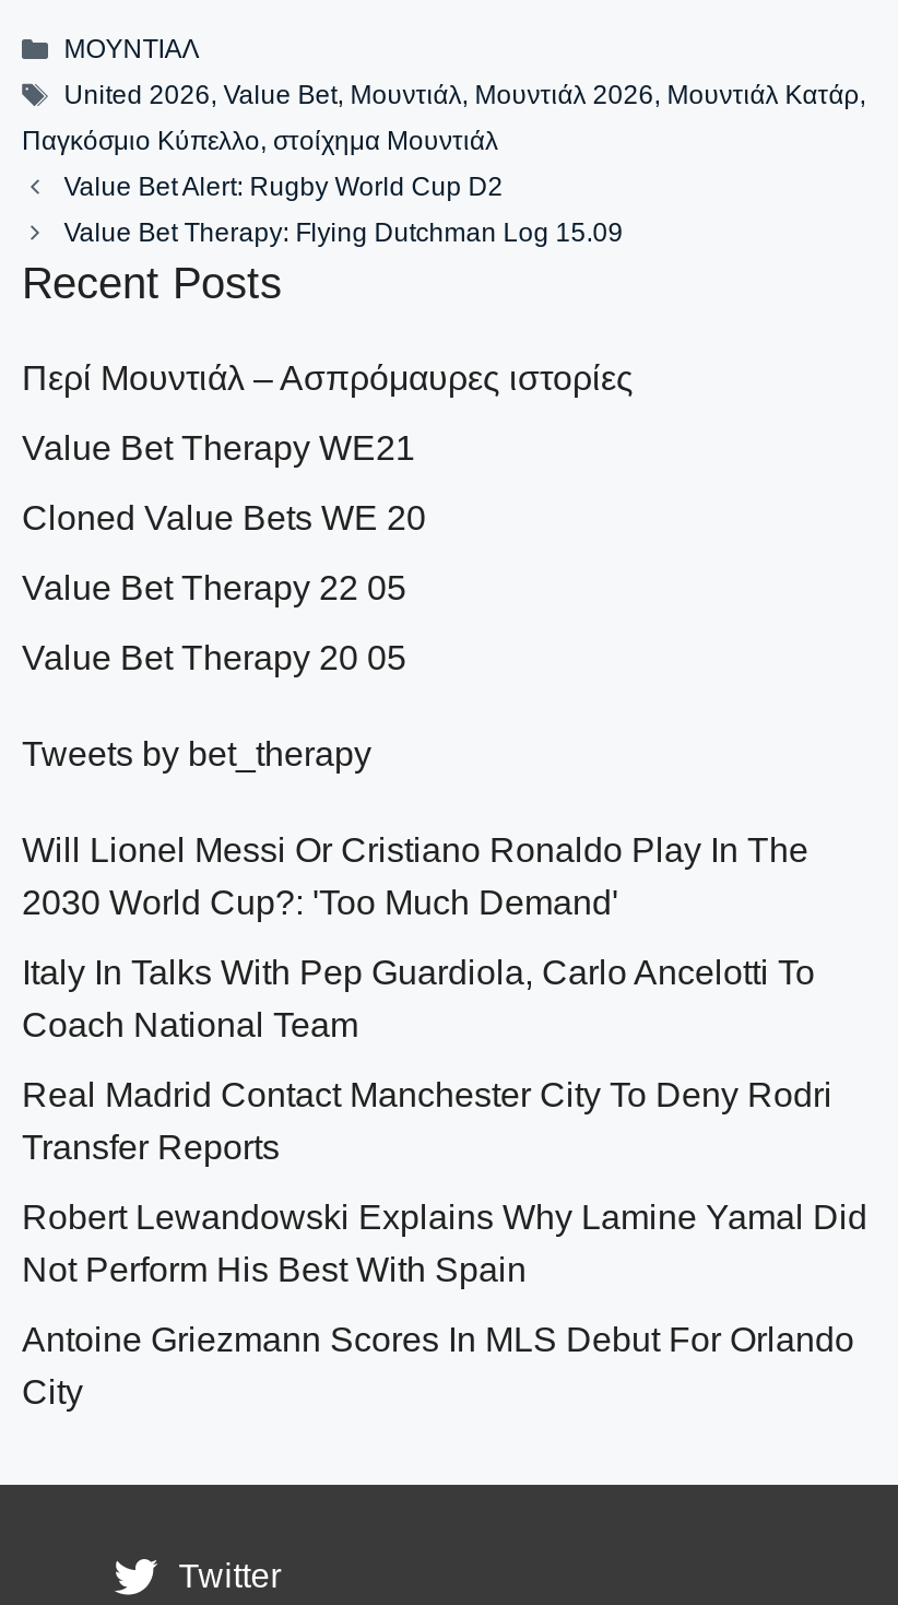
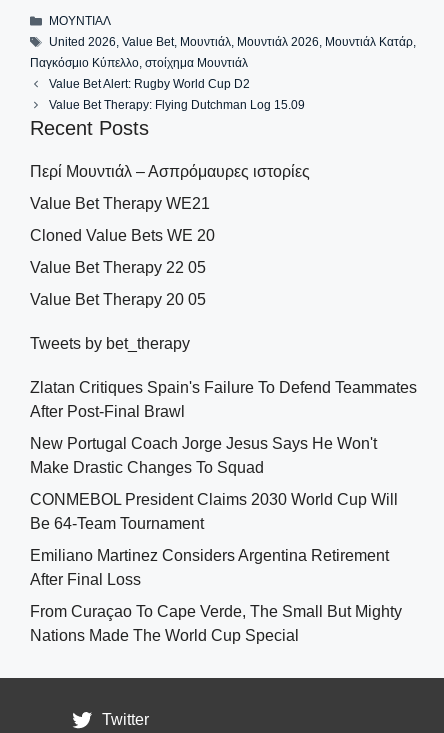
[22,832,808,922] Will Lionel Messi Or Cristiano Ronaldo Play In The | 2030 World Cup?: 'Too Much Demand' -> [30,379,417,420] Zlatan Critiques Spain's Failure To Defend Teammates | After Post-Final Brawl
[22,955,815,1044] Italy In Talks With Pep Guardiola, Carlo Ancelotti To | Coach National Team -> [30,435,377,476] New Portugal Coach Jorge Jesus Says He Won't | Make Drastic Changes To Squad
[22,1077,832,1167] Real Madrid Contact Manchester City To Deny Rodri | Transfer Reports -> [30,491,398,532] CONMEBOL President Claims 2030 World Cup Will | Be 64-Team Tournament
[22,1199,867,1289] Robert Lewandowski Explains Why Lamine Yamal Did | Not Perform His Best With Spain -> [30,547,389,588] Emiliano Martinez Considers Argentina Retirement | After Final Loss
[22,1322,854,1411] Antoine Griezmann Scores In MLS Debut For Orlando | City -> [30,603,402,644] From Curaçao To Cape Verde, The Small But Mighty | Nations Made The World Cup Special

